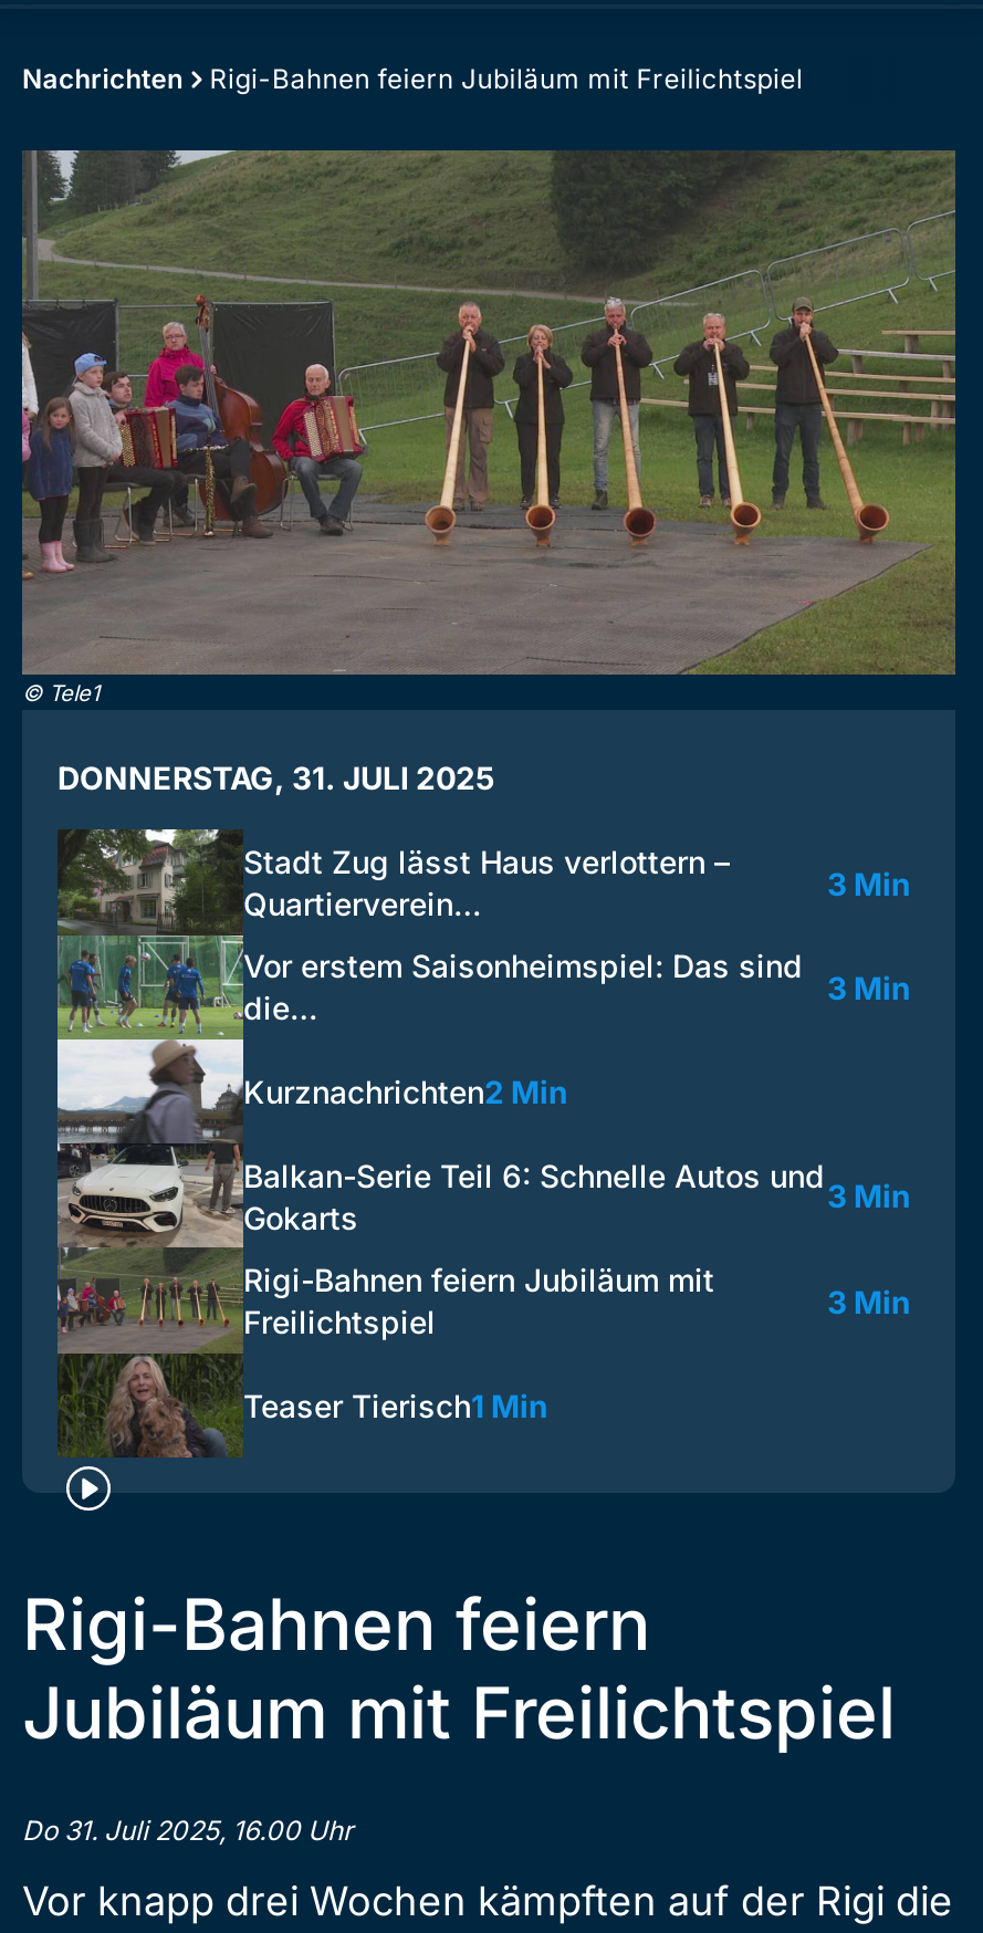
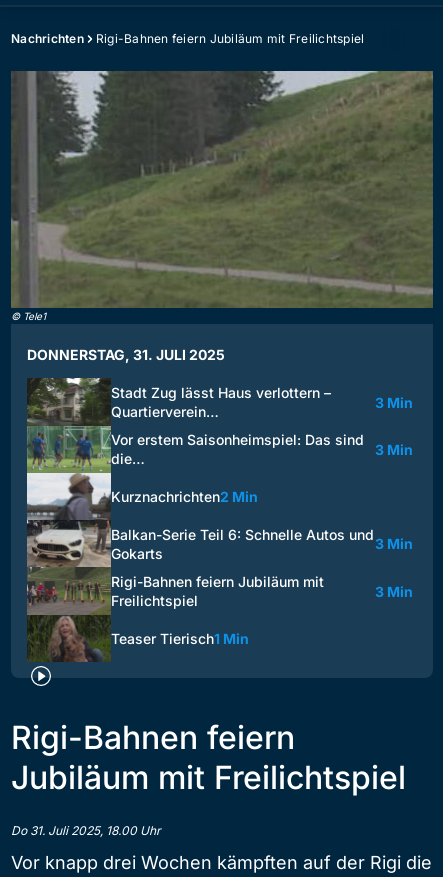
[20,150,955,675] [image] -> [11,70,433,307] [image]
[22,1813,354,1847] Do 31. Juli 2025, 16.00 Uhr -> [11,823,161,838] Do 31. Juli 2025, 18.00 Uhr

